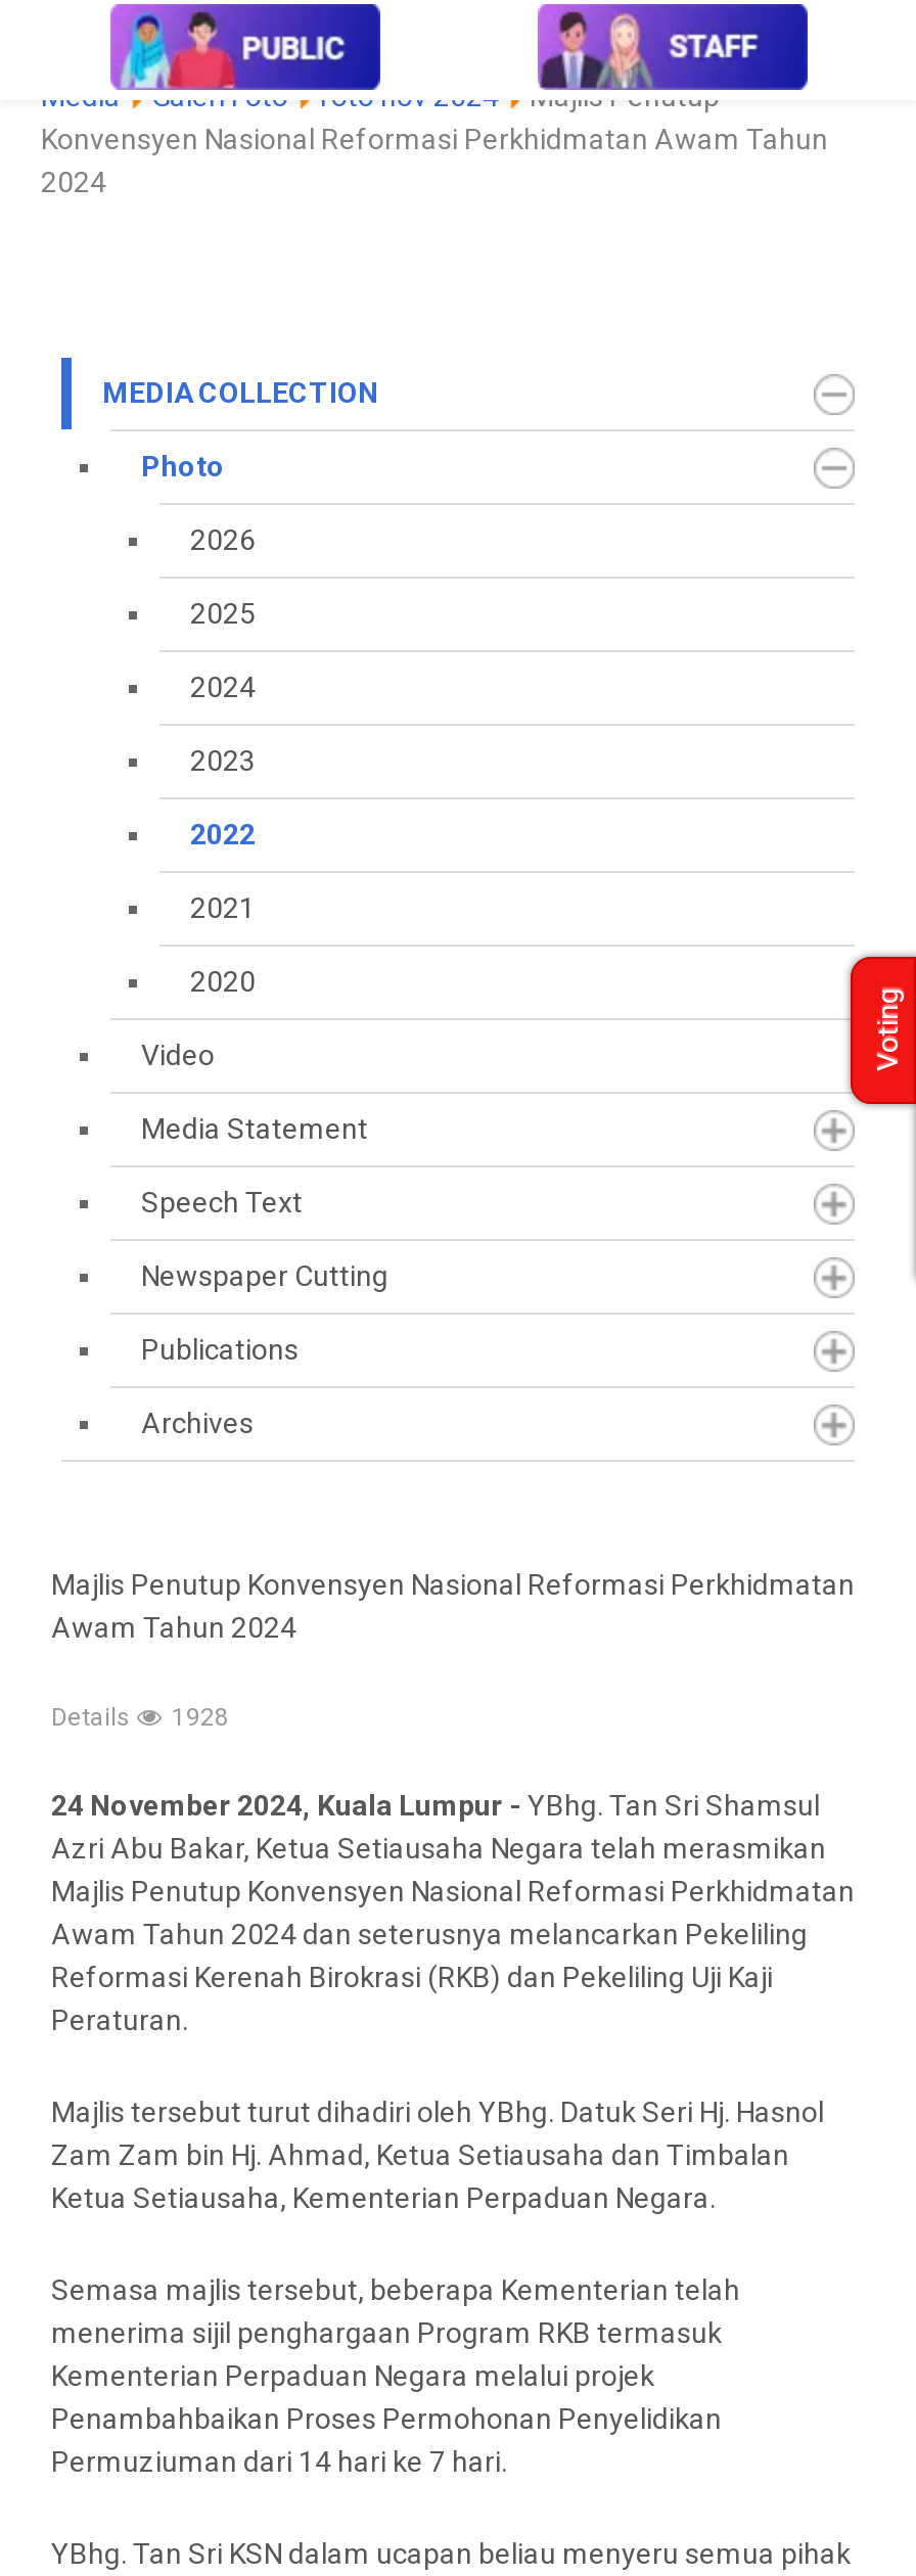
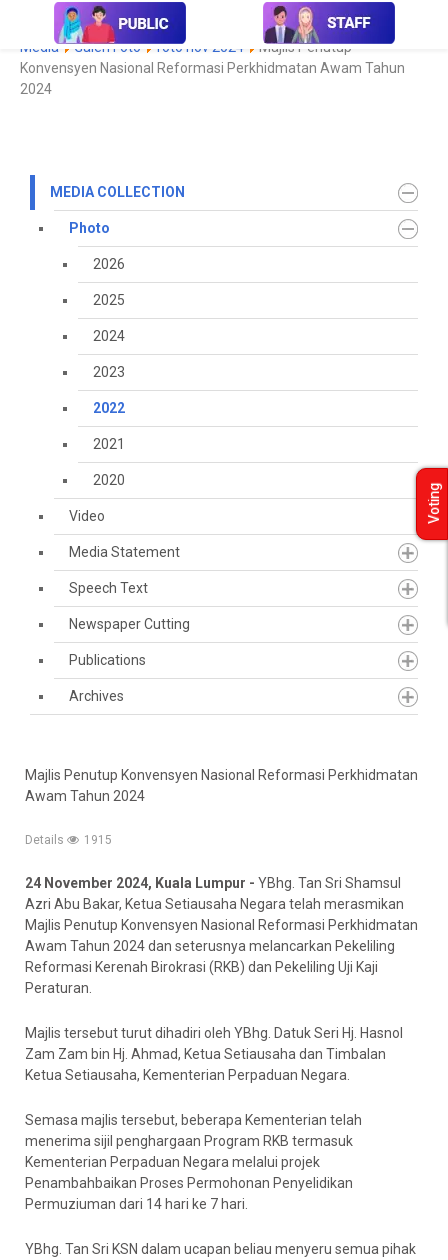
[51,1703,229,1732] Details 1928 -> [25,833,112,847] Details 1915

